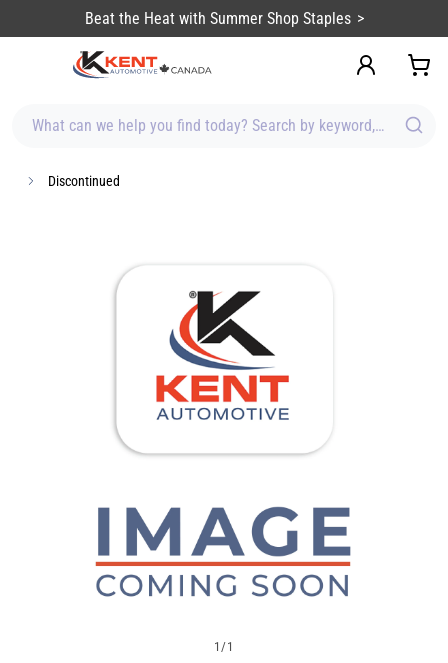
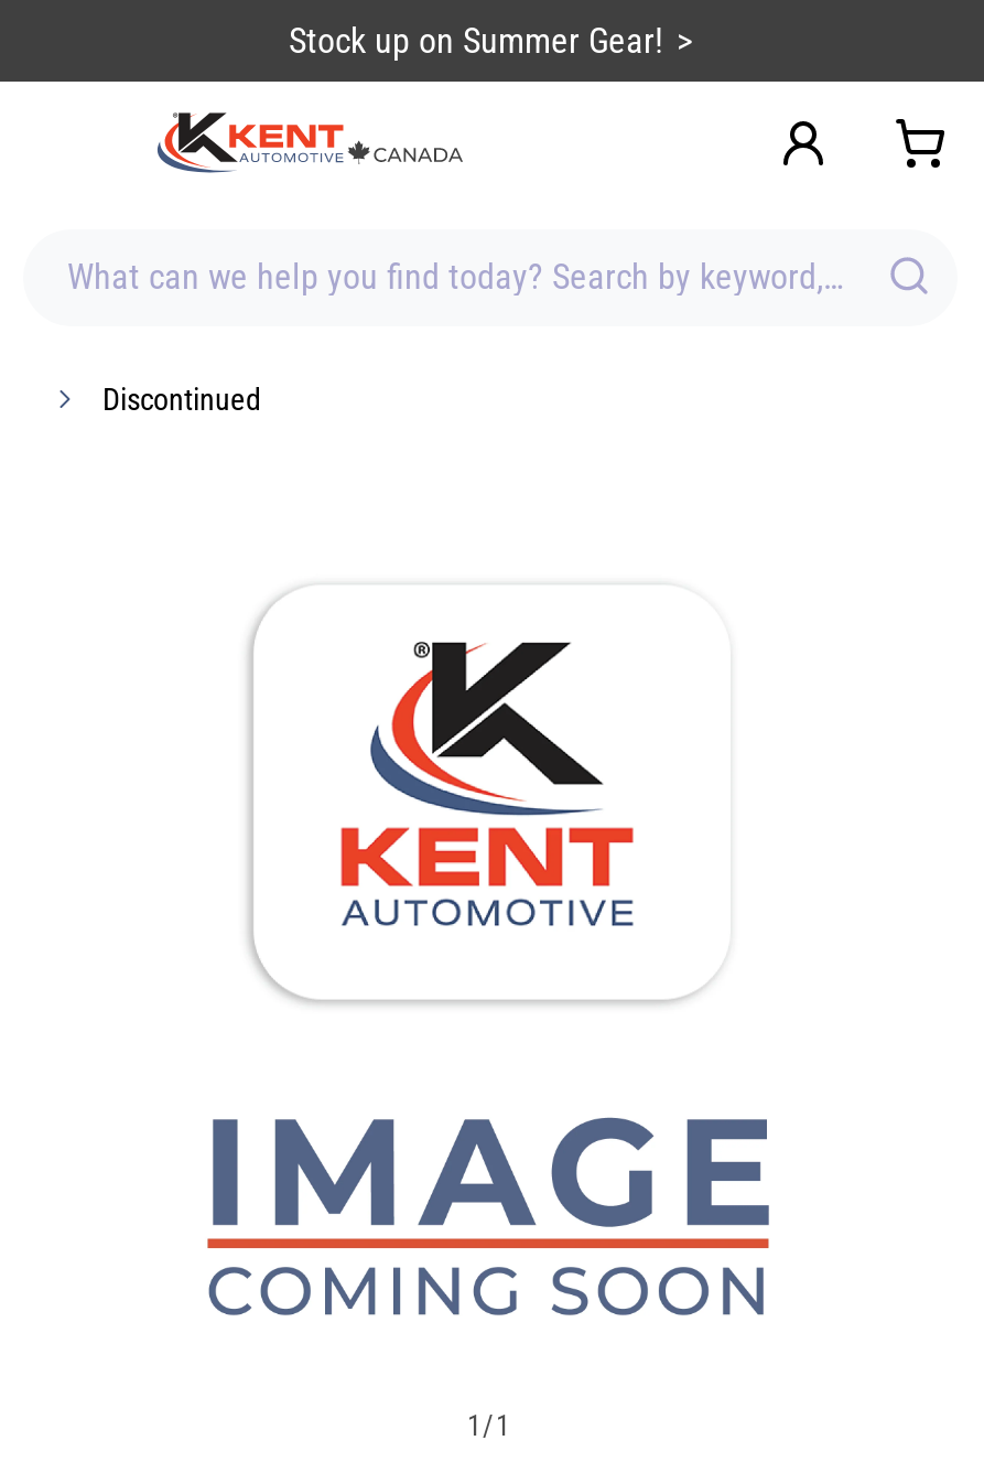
[84,9,350,28] Beat the Heat with Summer Shop Staples -> [289,20,663,62] Stock up on Summer Gear!

